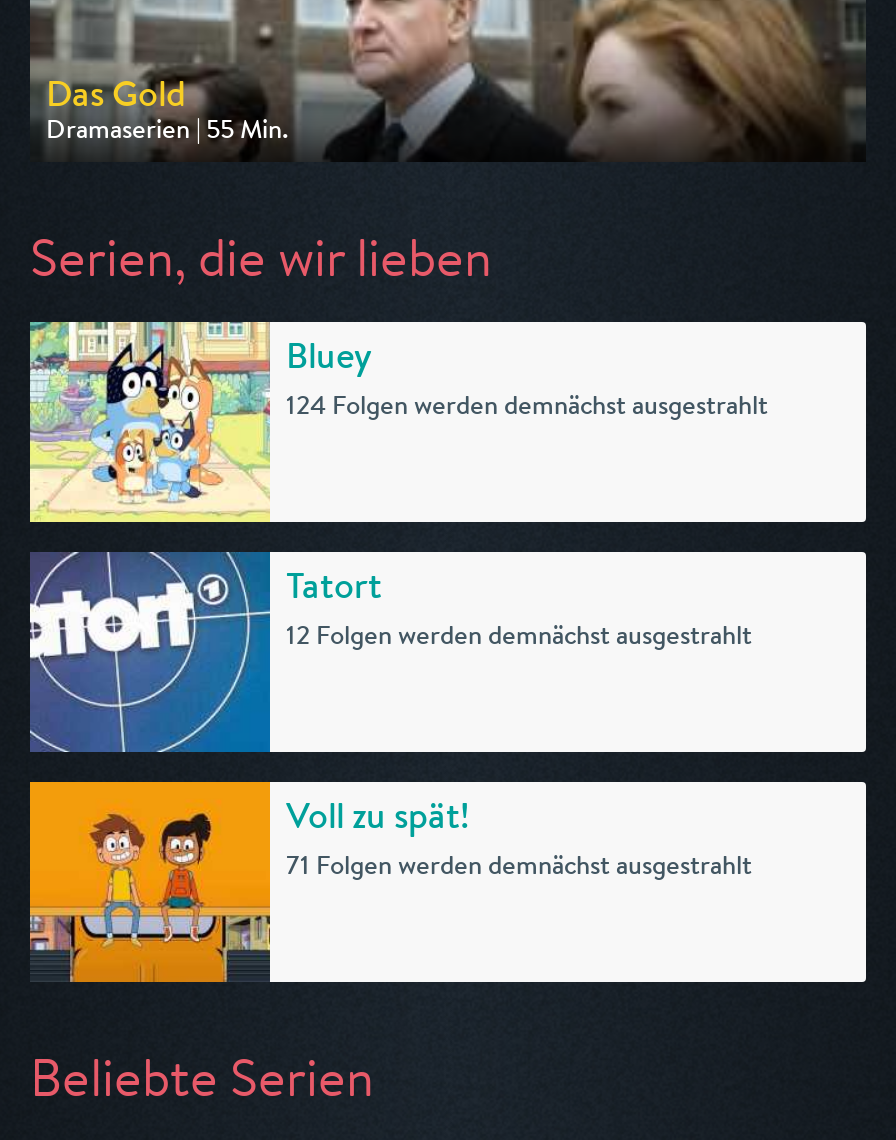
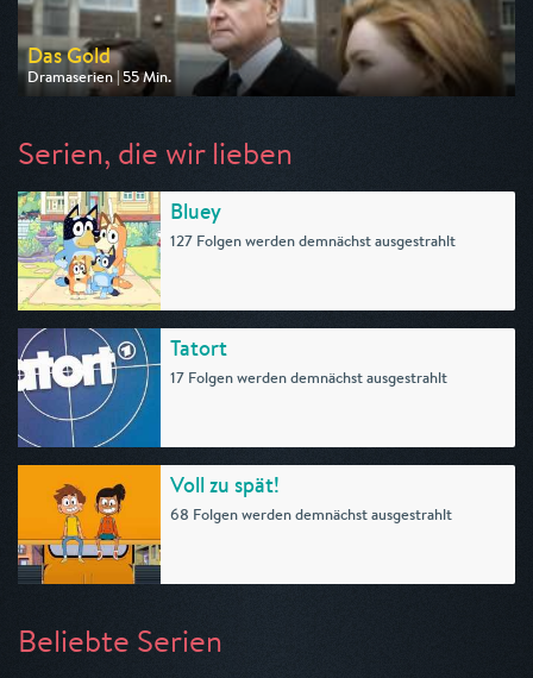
[286,388,768,422] 124 Folgen werden demnächst ausgestrahlt -> [170,231,456,251] 127 Folgen werden demnächst ausgestrahlt
[286,618,752,652] 12 Folgen werden demnächst ausgestrahlt -> [170,368,447,388] 17 Folgen werden demnächst ausgestrahlt
[286,848,752,882] 71 Folgen werden demnächst ausgestrahlt -> [170,504,452,525] 68 Folgen werden demnächst ausgestrahlt

